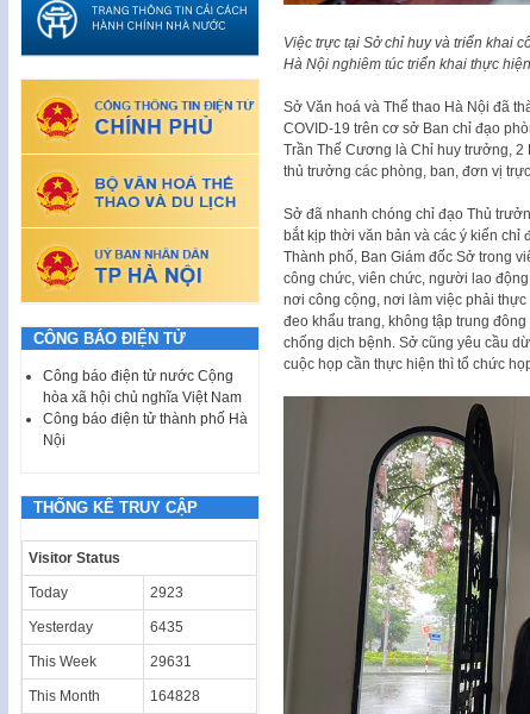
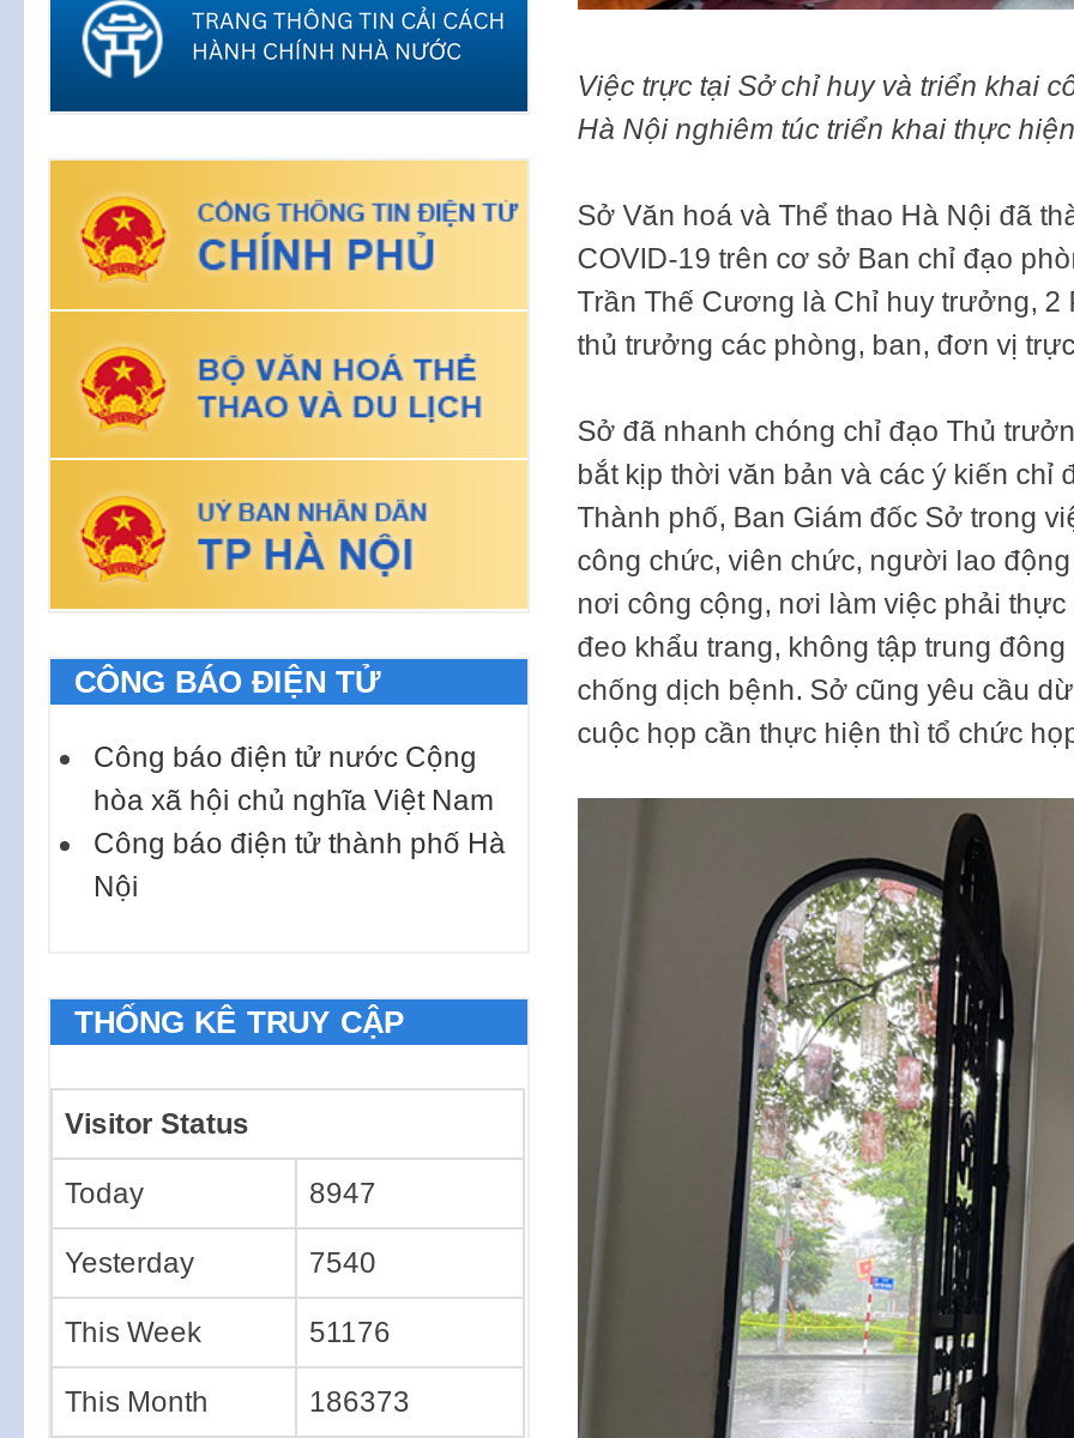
[150,584,183,601] 2923 -> [309,1176,376,1210] 8947
[150,619,183,635] 6435 -> [309,1246,376,1279] 7540
[150,653,192,670] 29631 -> [309,1315,391,1349] 51176
[150,688,200,704] 164828 -> [309,1385,410,1418] 186373

